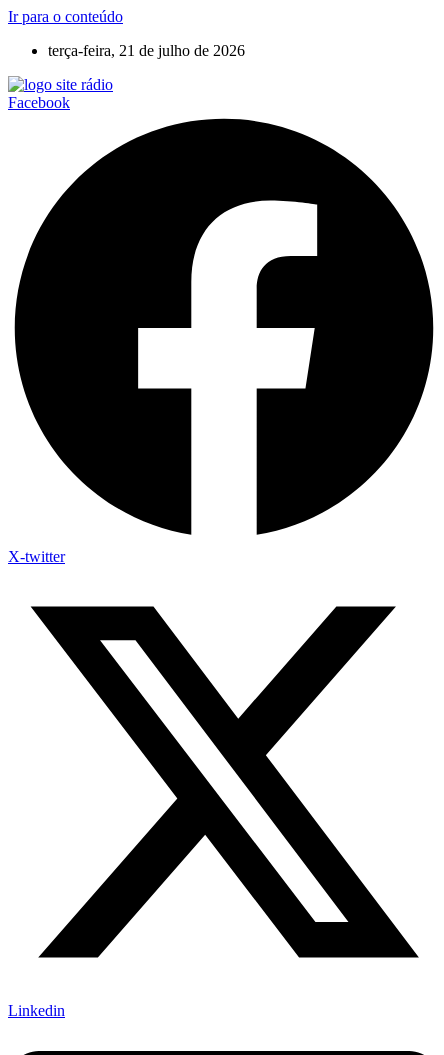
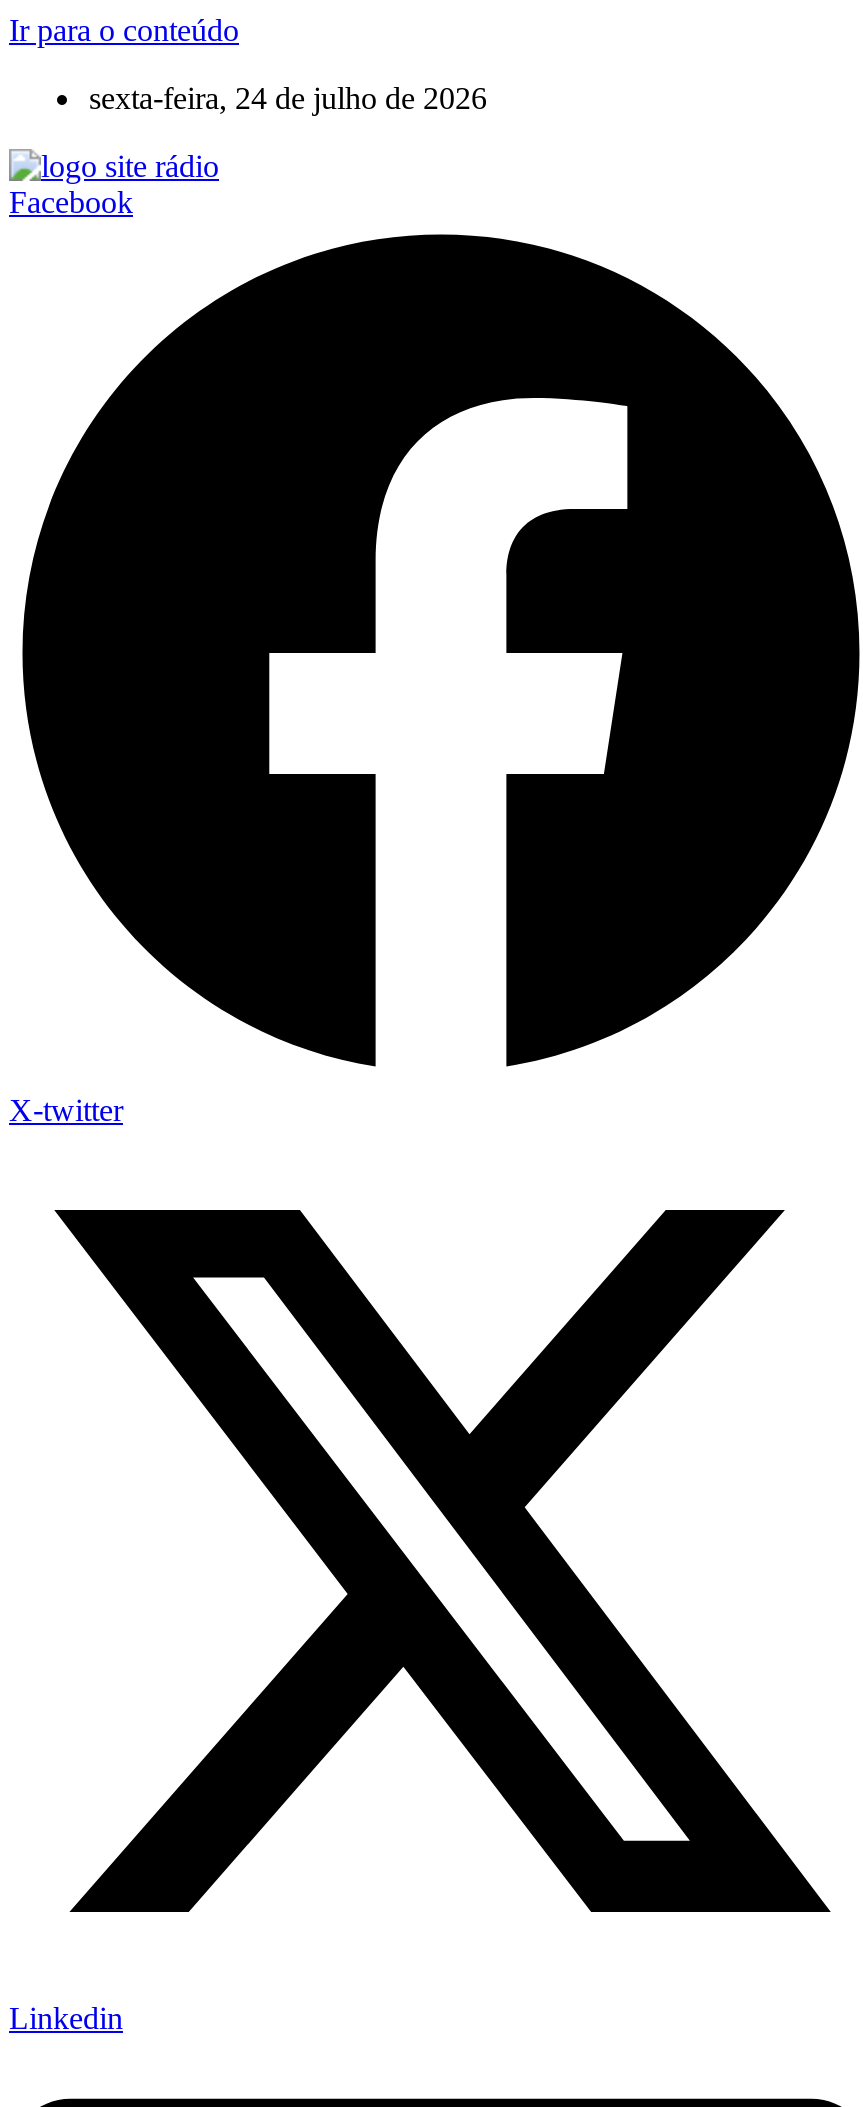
[48,42,245,59] terça-feira, 21 de julho de 2026 -> [89,81,487,115] sexta-feira, 24 de julho de 2026

